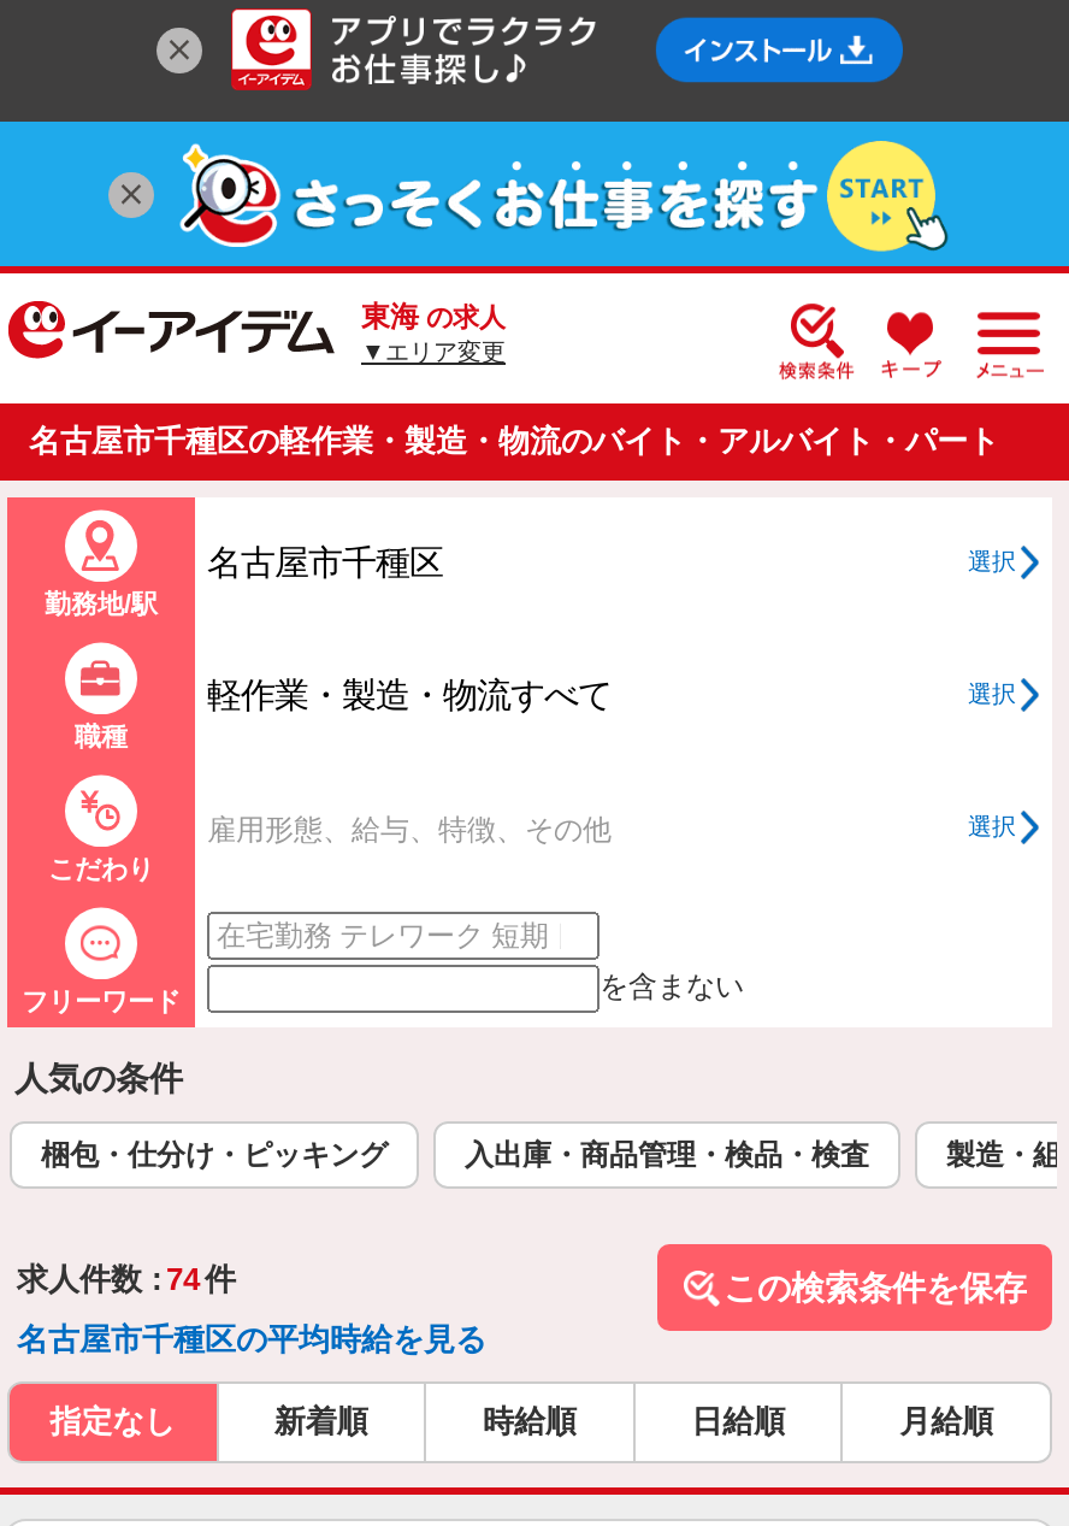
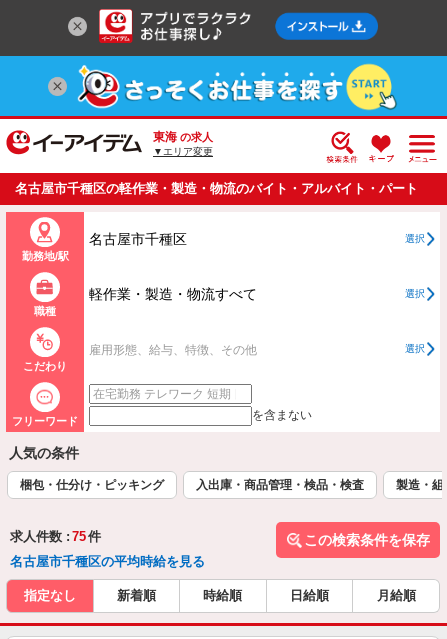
[17,1262,236,1298] 求人件数 : 74 件 -> [10,529,101,544] 求人件数 : 75 件

